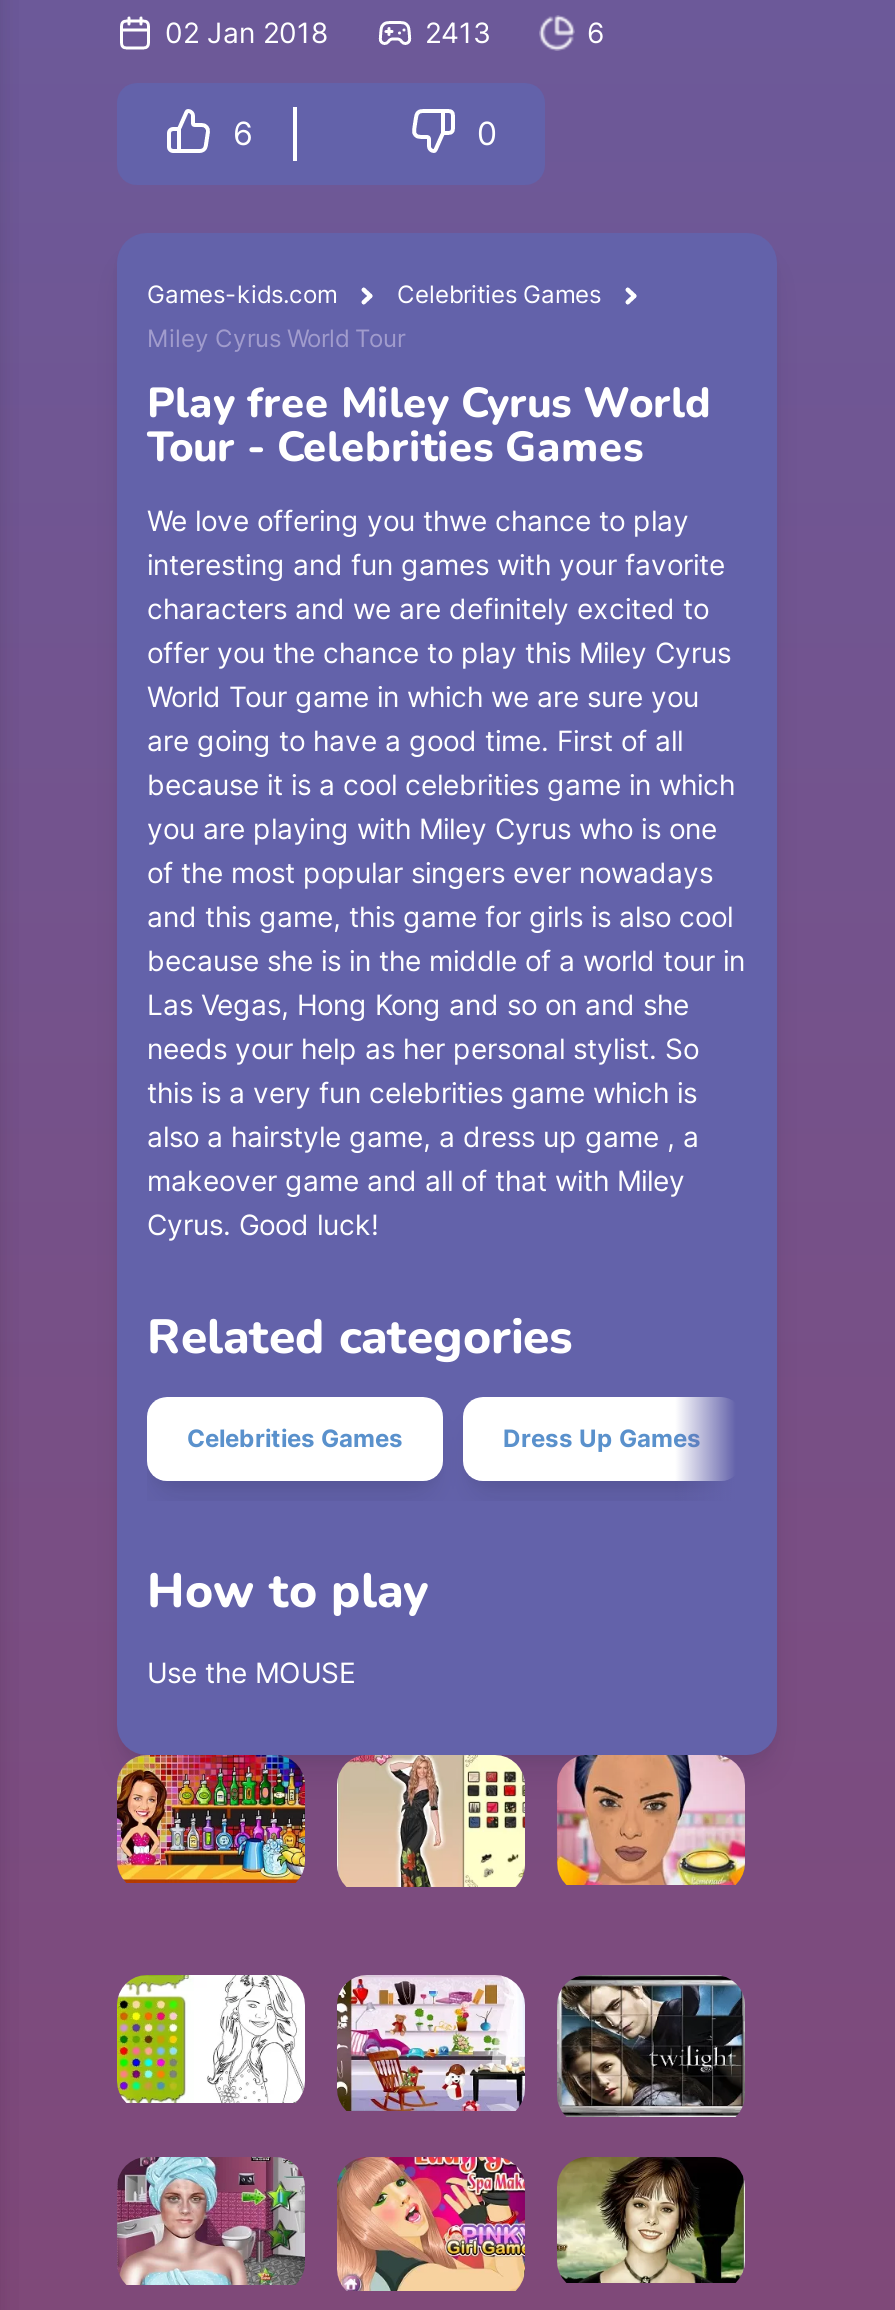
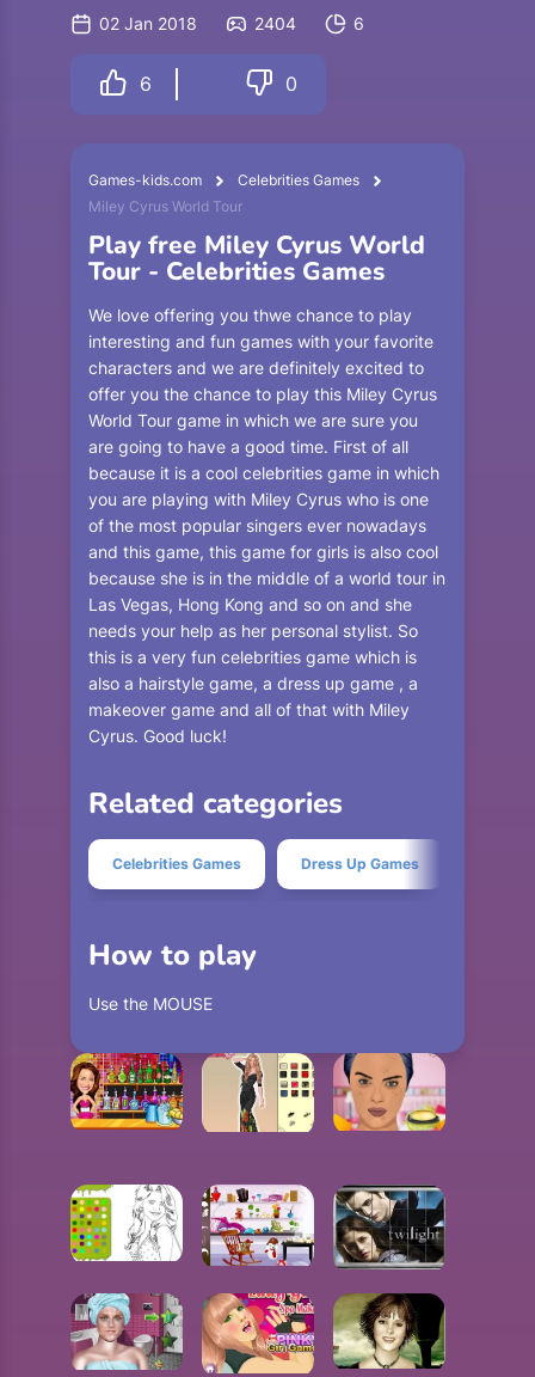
[425,15,491,49] 2413 -> [254,13,296,34] 2404

